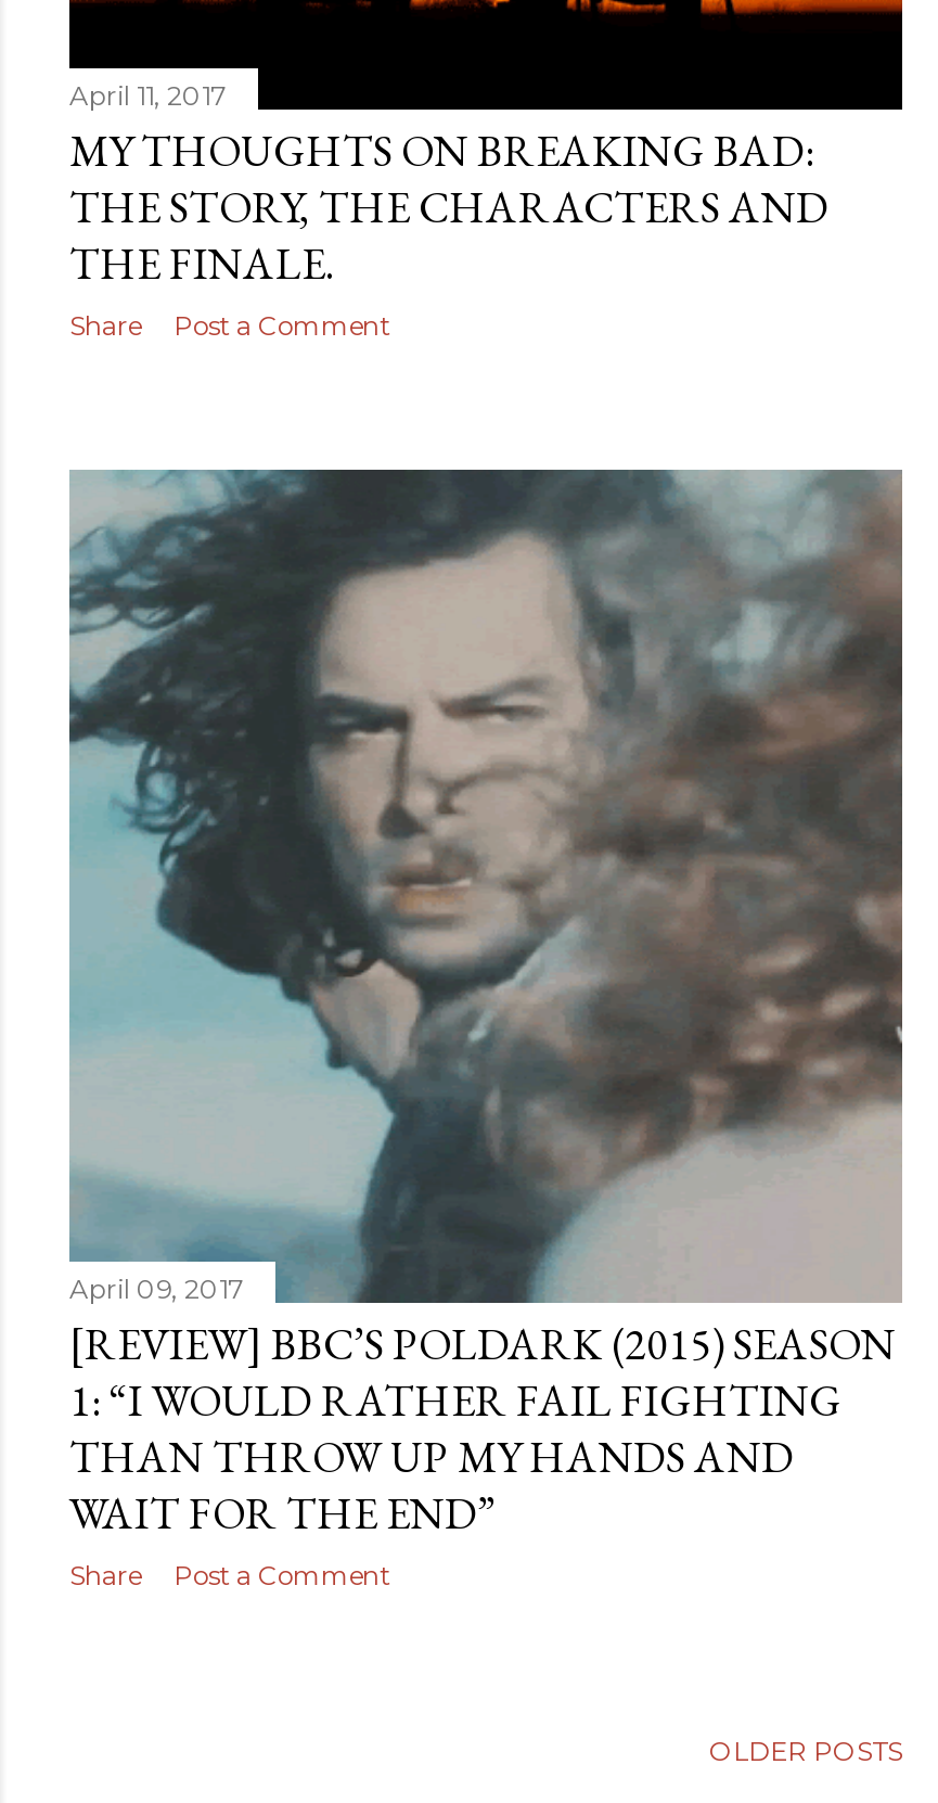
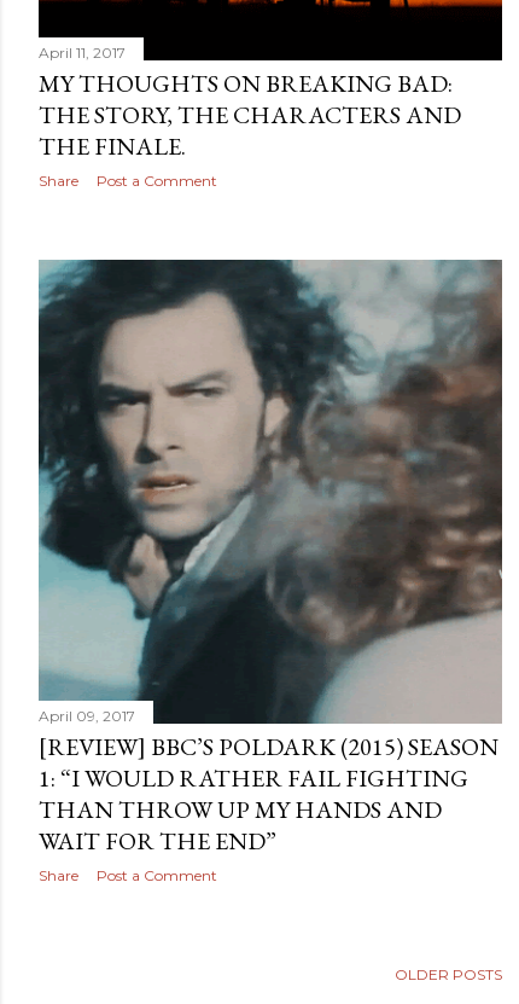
[69,469,902,1304] [image] -> [39,259,502,725] [image]

